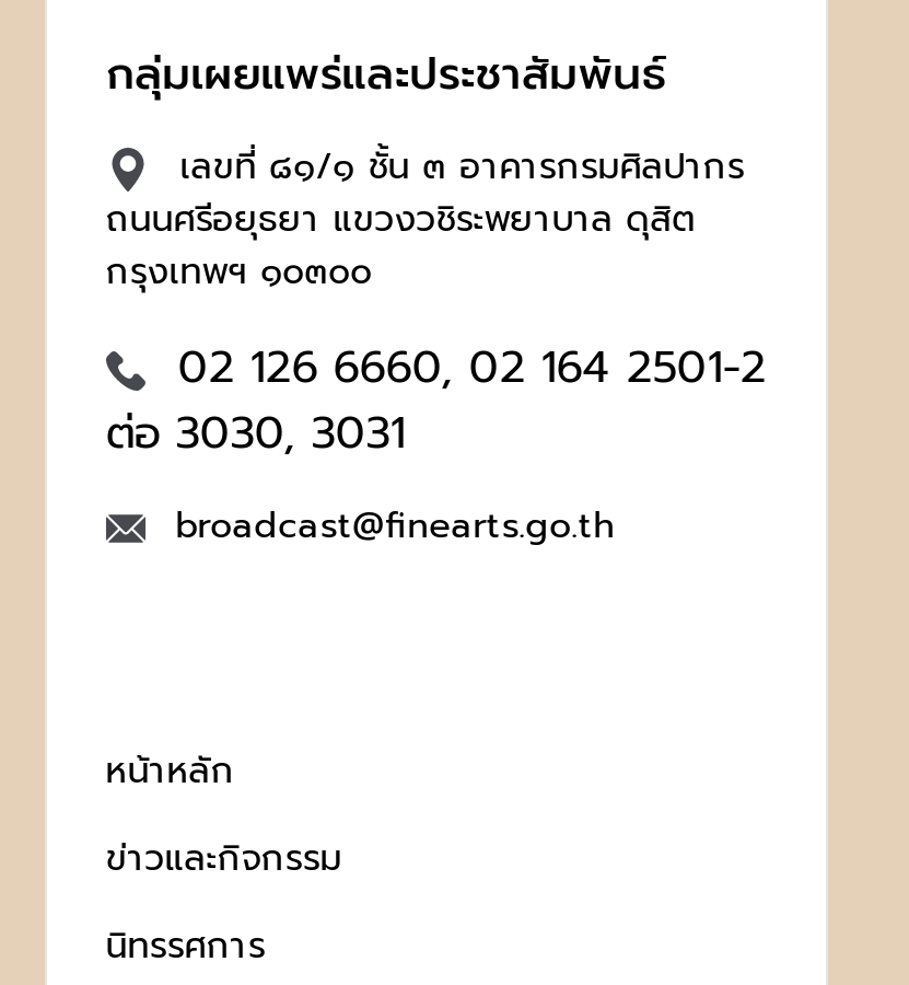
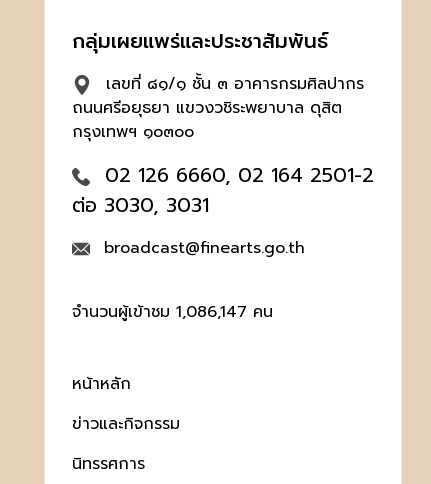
none -> [72,300,273,324] จำนวนผู้เข้าชม 1,086,147 คน

